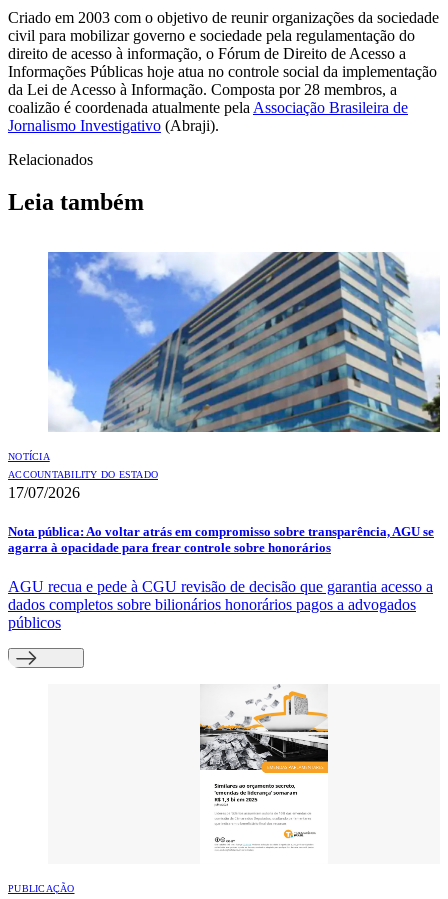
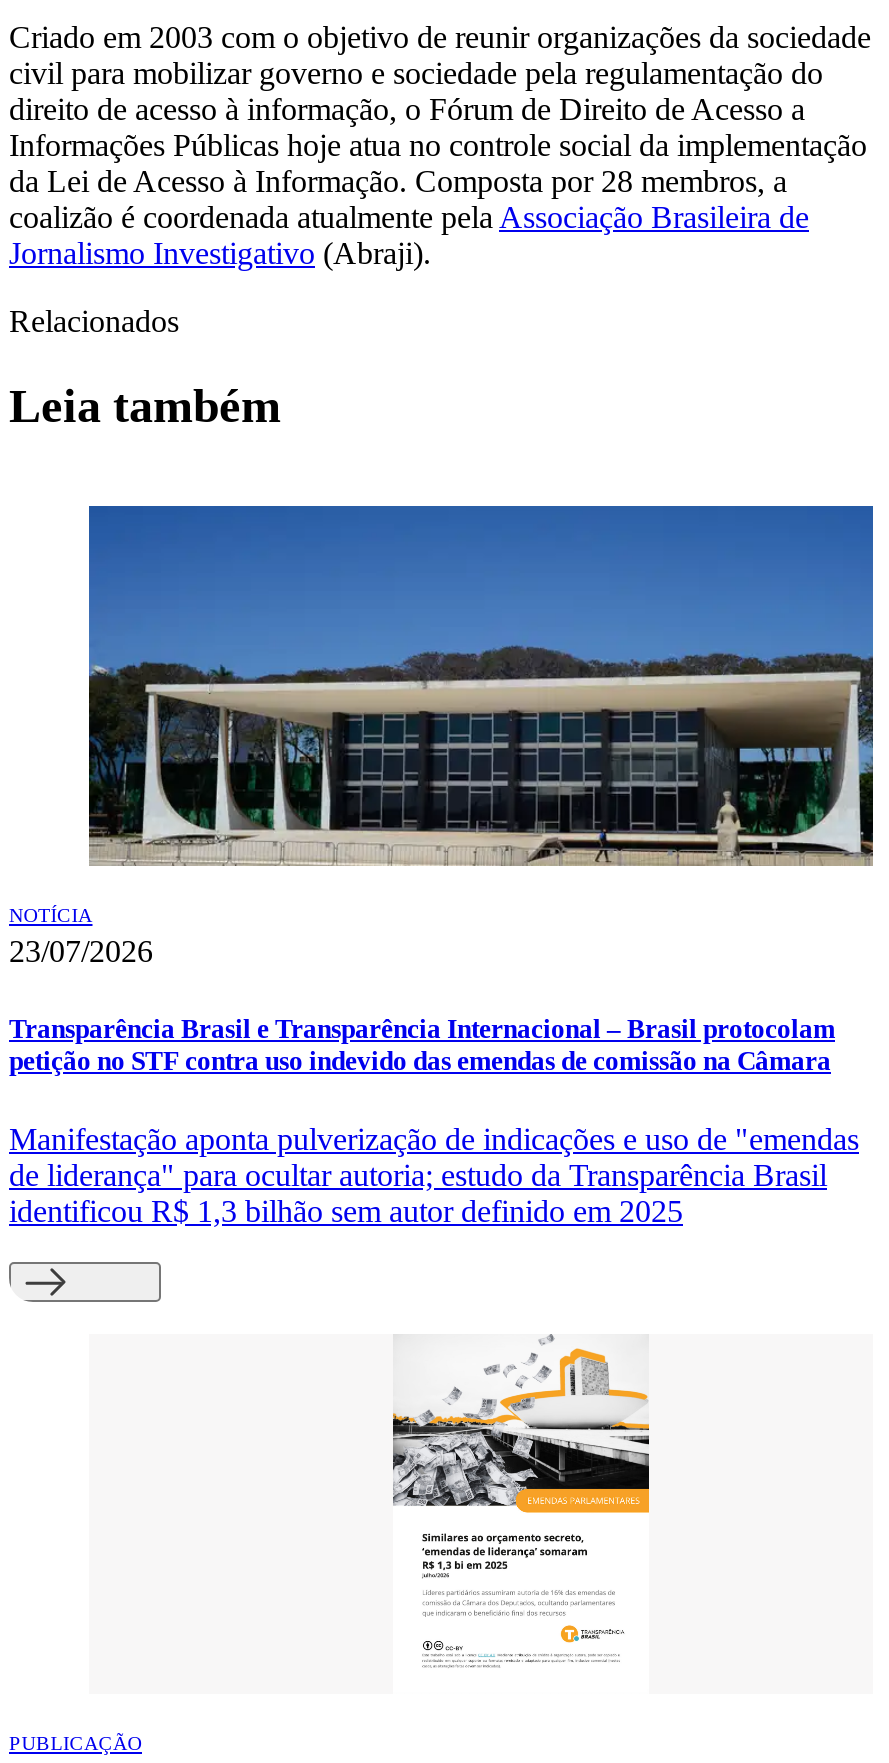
[8,251,441,501] [image] | ACCOUNTABILITY DO ESTADO | 17/07/2026 -> [9,504,875,967] [image] | 23/07/2026
[8,524,434,555] Nota pública: Ao voltar atrás em compromisso sobre transparência, AGU se | agarra à opacidade para frear controle sobre honorários -> [9,1014,835,1076] Transparência Brasil e Transparência Internacional – Brasil protocolam | petição no STF contra uso indevido das emendas de comissão na Câmara
[8,578,433,631] AGU recua e pede à CGU revisão de decisão que garantia acesso a | dados completos sobre bilionários honorários pagos a advogados | públicos -> [9,1122,859,1228] Manifestação aponta pulverização de indicações e uso de "emendas | de liderança" para ocultar autoria; estudo da Transparência Brasil | identificou R$ 1,3 bilhão sem autor definido em 2025

